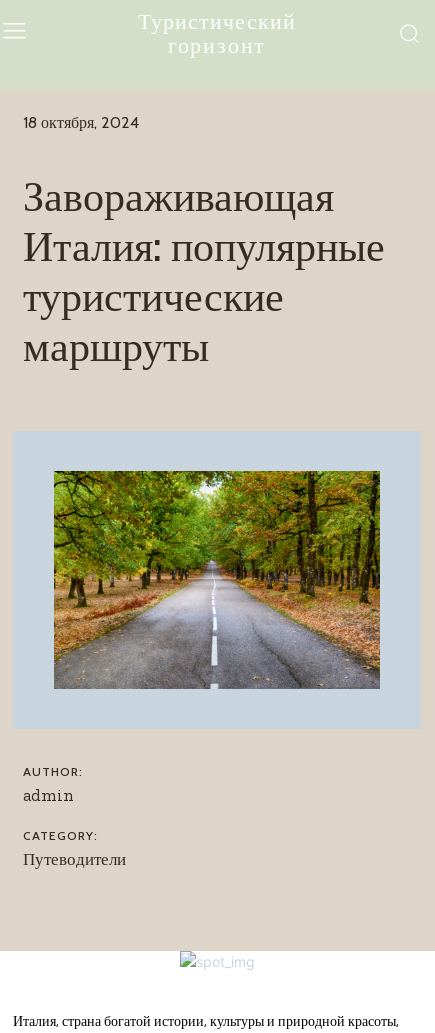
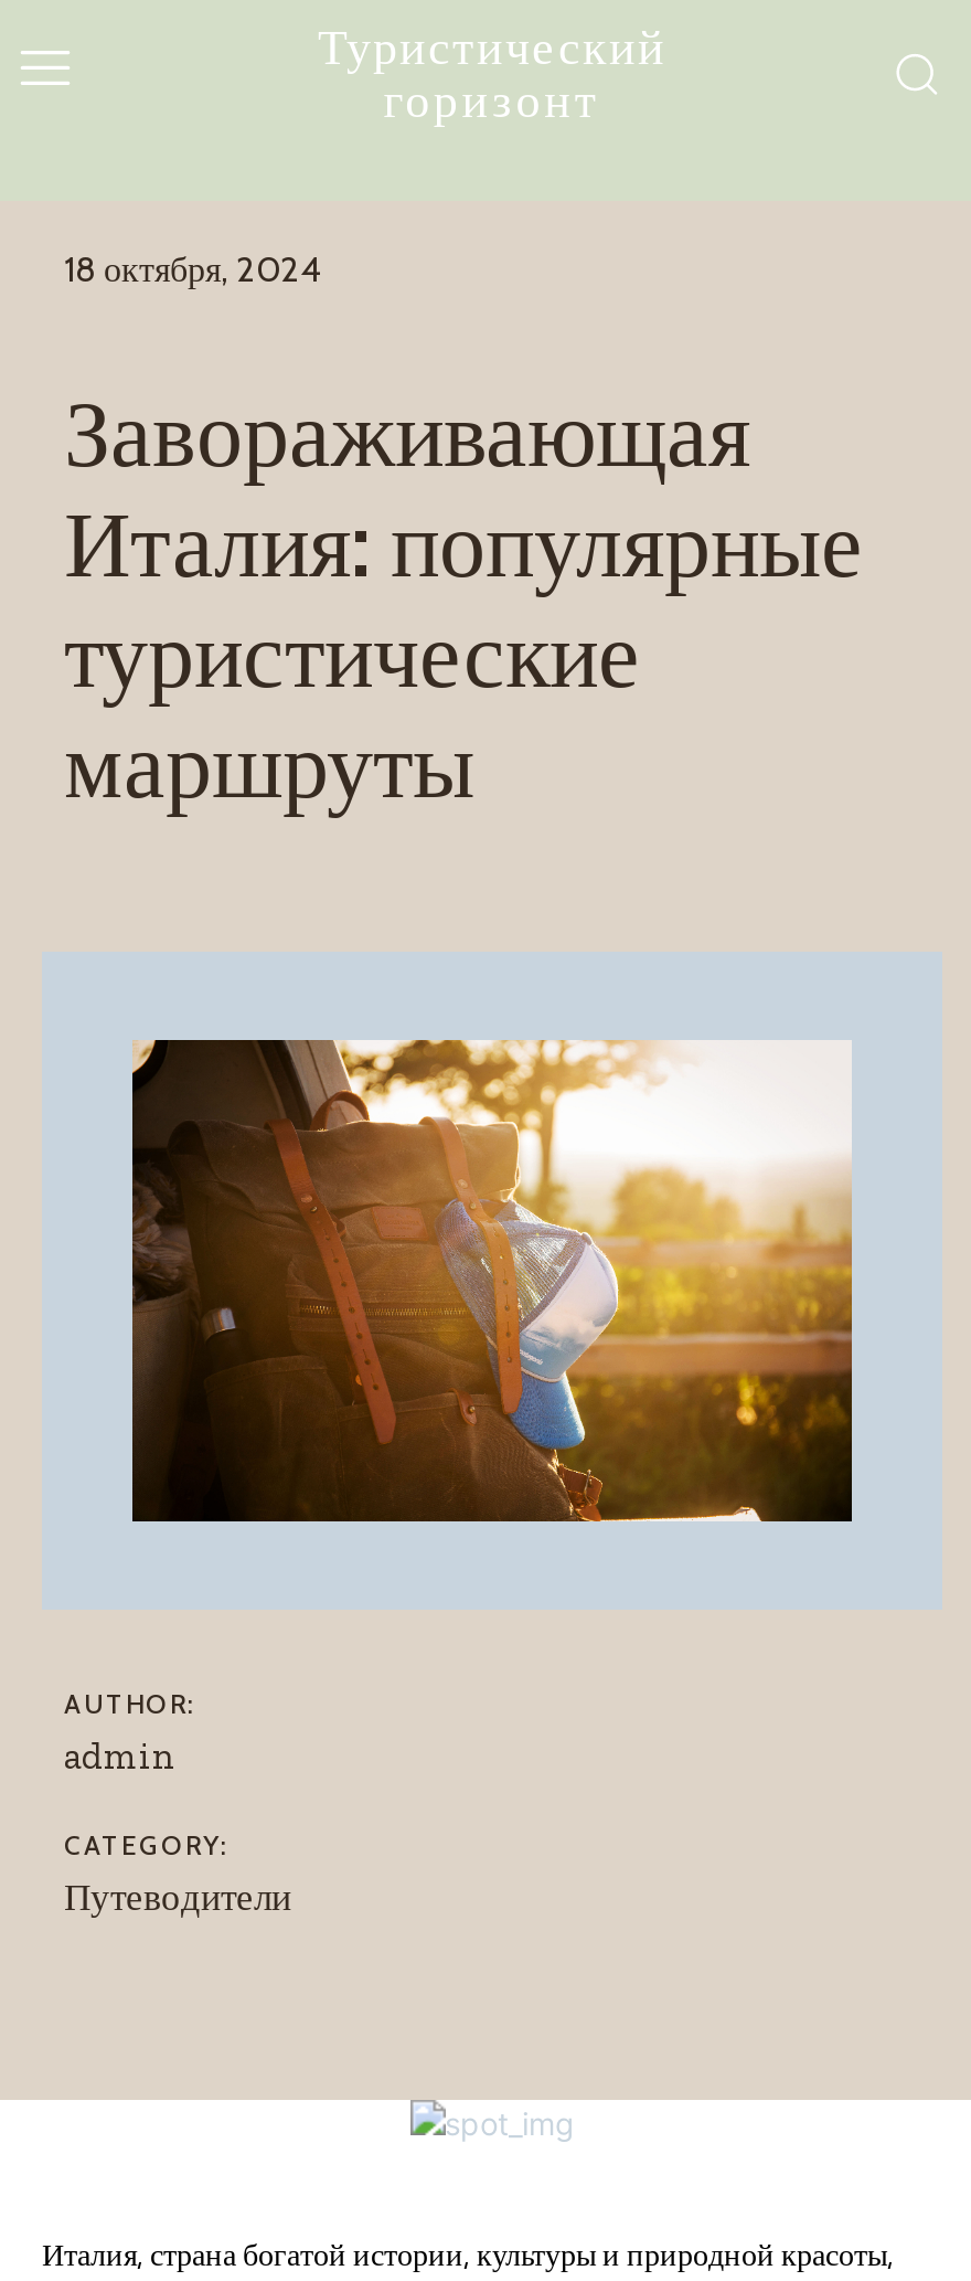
[53,470,381,690] [image] -> [130,1038,854,1524] [image]

